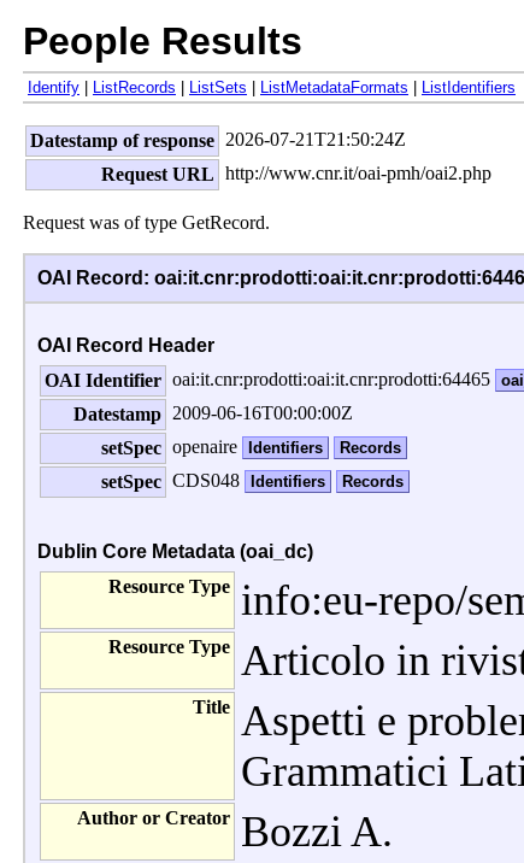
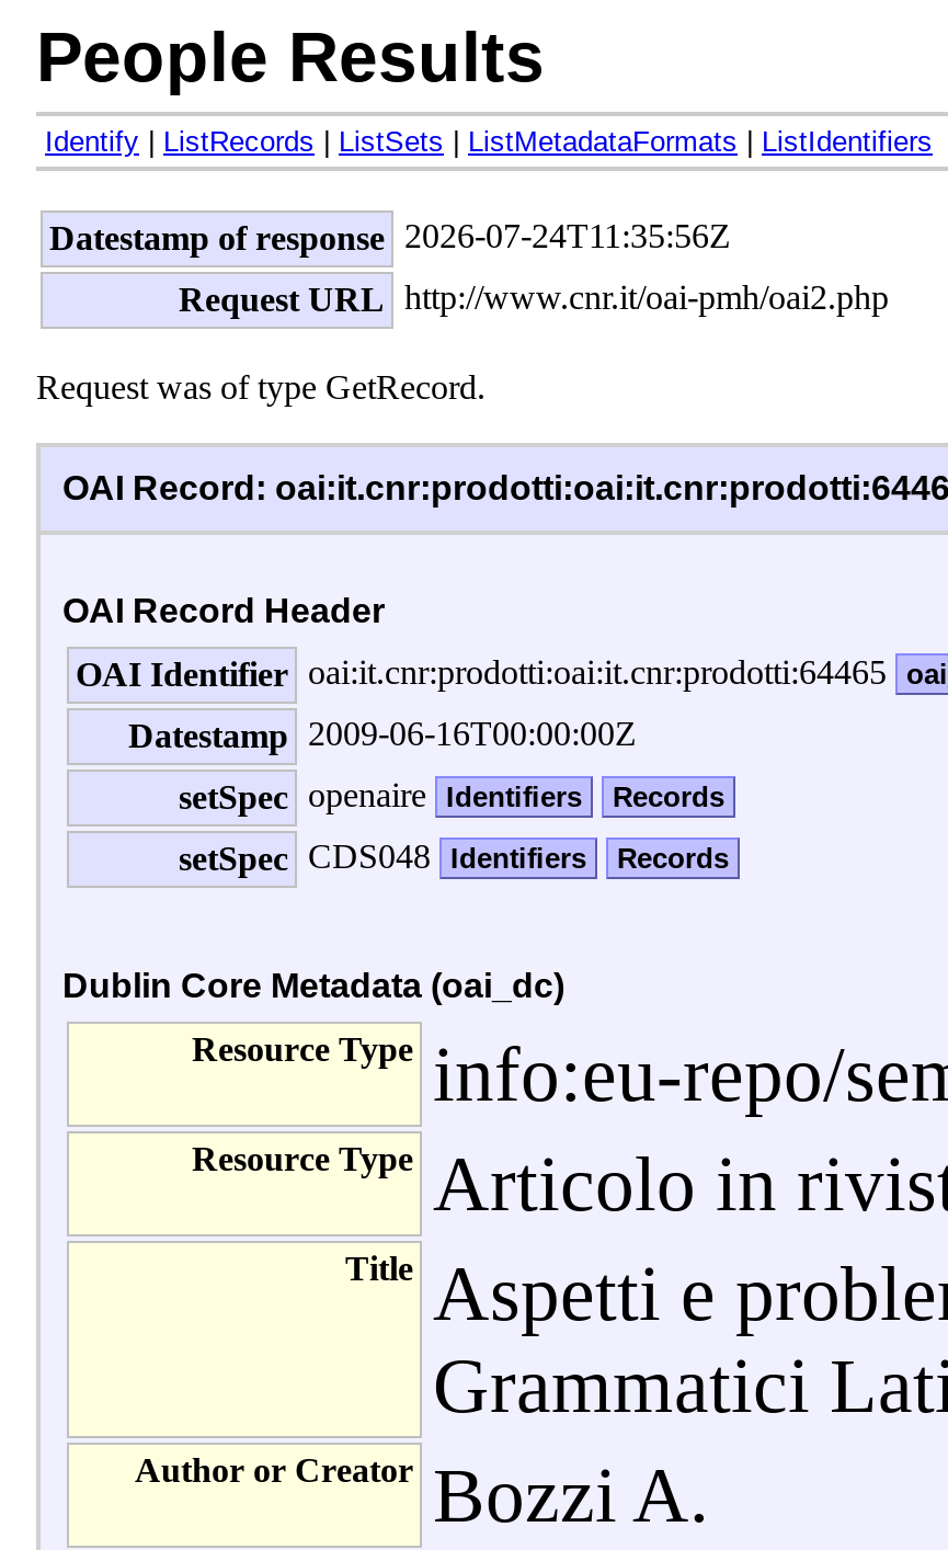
[30,129,406,151] Datestamp of response 2026-07-21T21:50:24Z -> [49,217,731,257] Datestamp of response 2026-07-24T11:35:56Z

